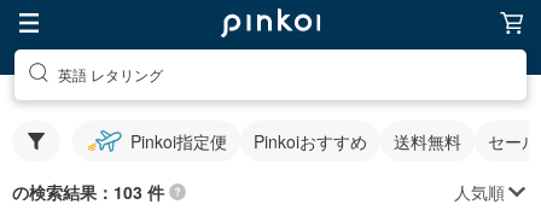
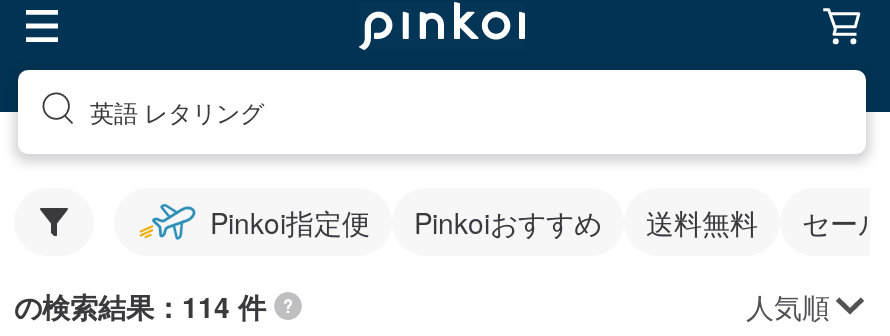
[12,180,164,204] の検索結果：103 件 -> [14,286,266,326] の検索結果：114 件

